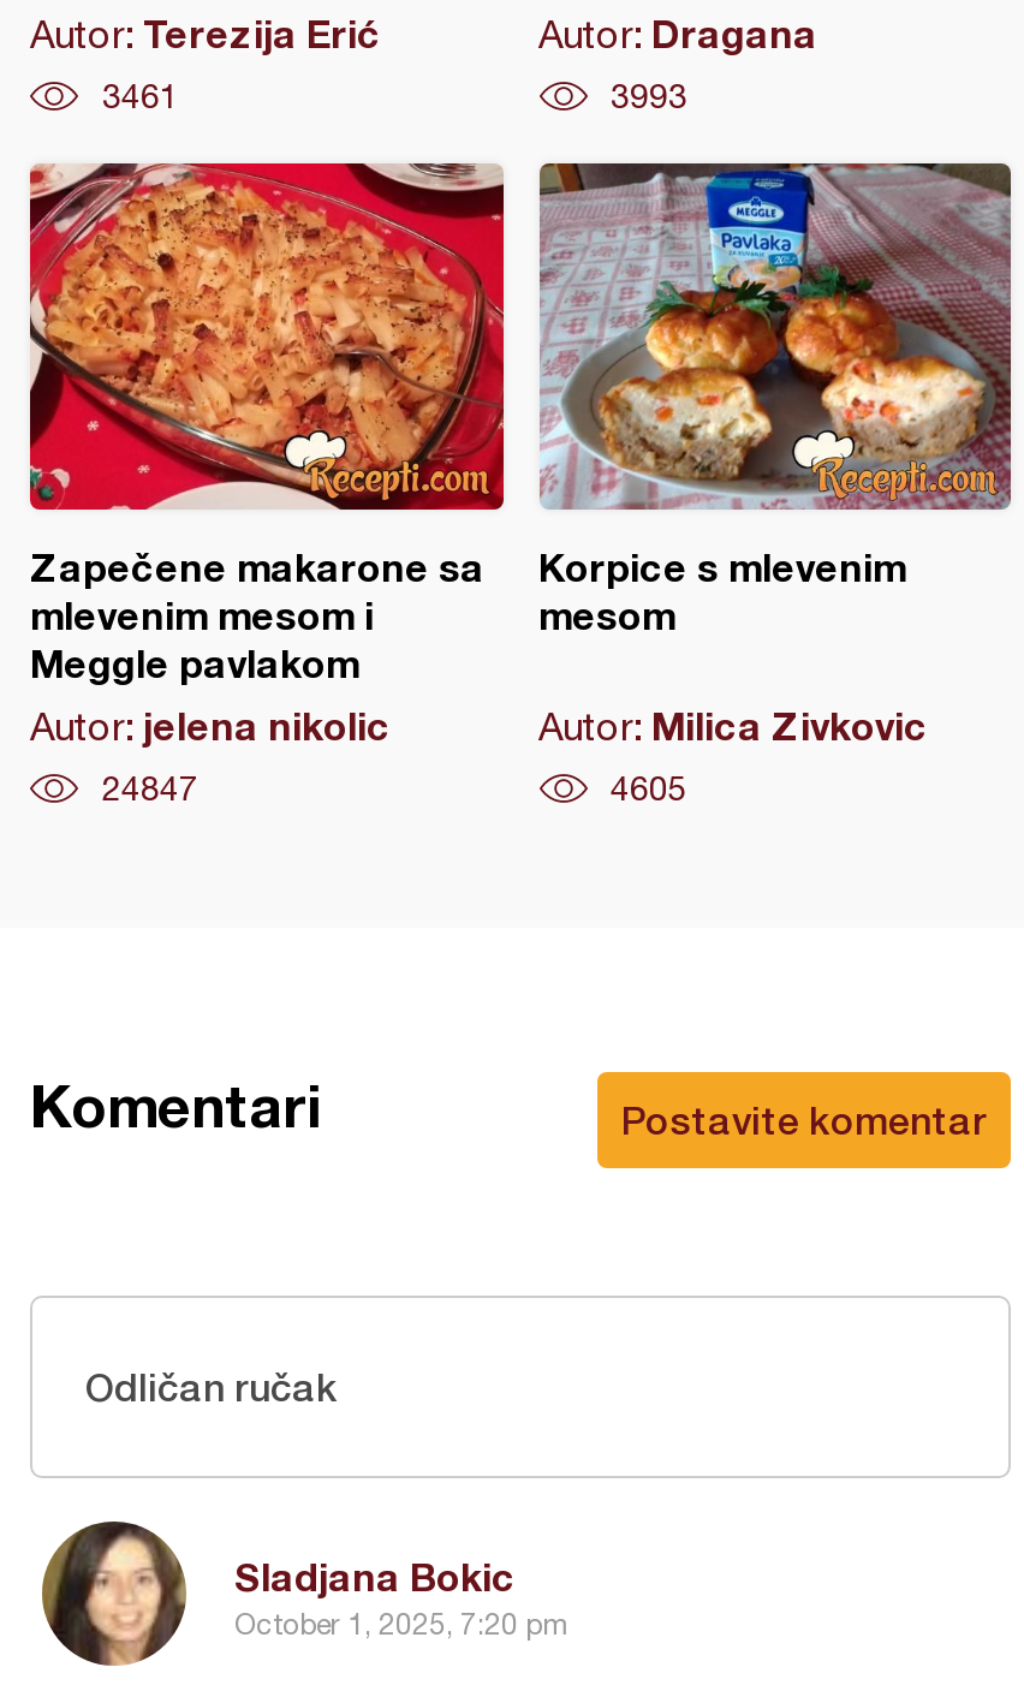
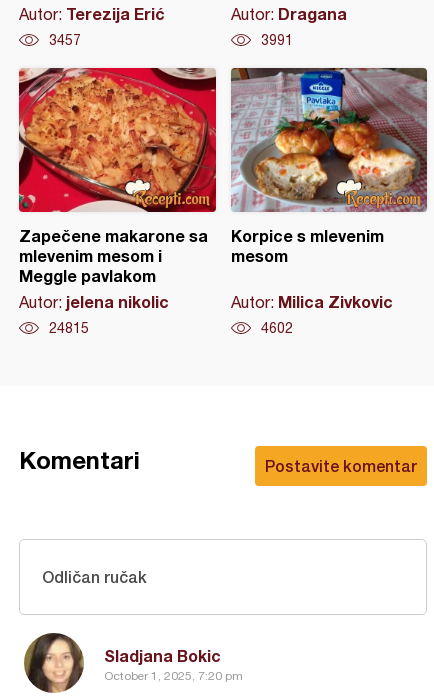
[102,77,179,116] 3461 -> [49,32,81,48] 3457
[611,77,687,116] 3993 -> [260,32,292,48] 3991
[102,769,198,808] 24847 -> [49,320,89,336] 24815
[611,769,687,808] 4605 -> [260,320,292,336] 4602

